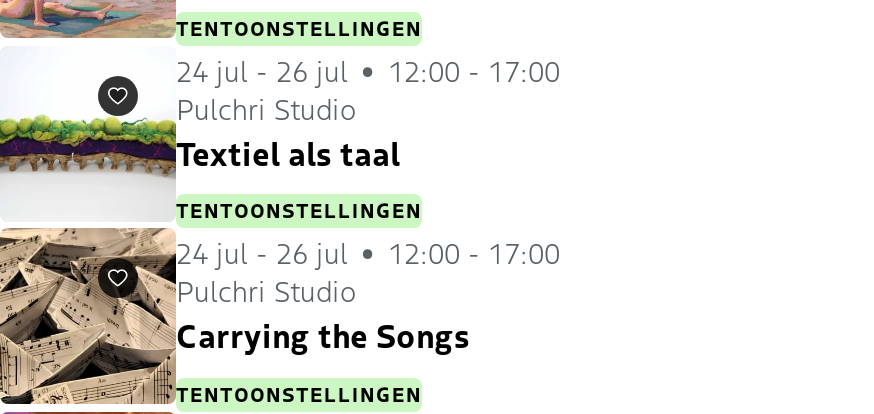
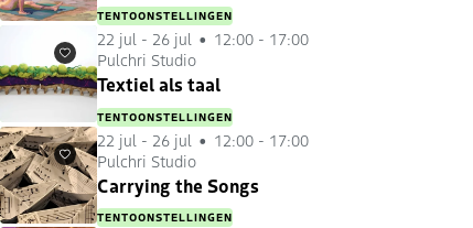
[176,49,560,89] 24 jul - 26 jul 12:00 - 17:00 -> [97,27,309,49] 22 jul - 26 jul 12:00 - 17:00
[176,233,560,273] 24 jul - 26 jul 12:00 - 17:00 -> [97,128,309,150] 22 jul - 26 jul 12:00 - 17:00

